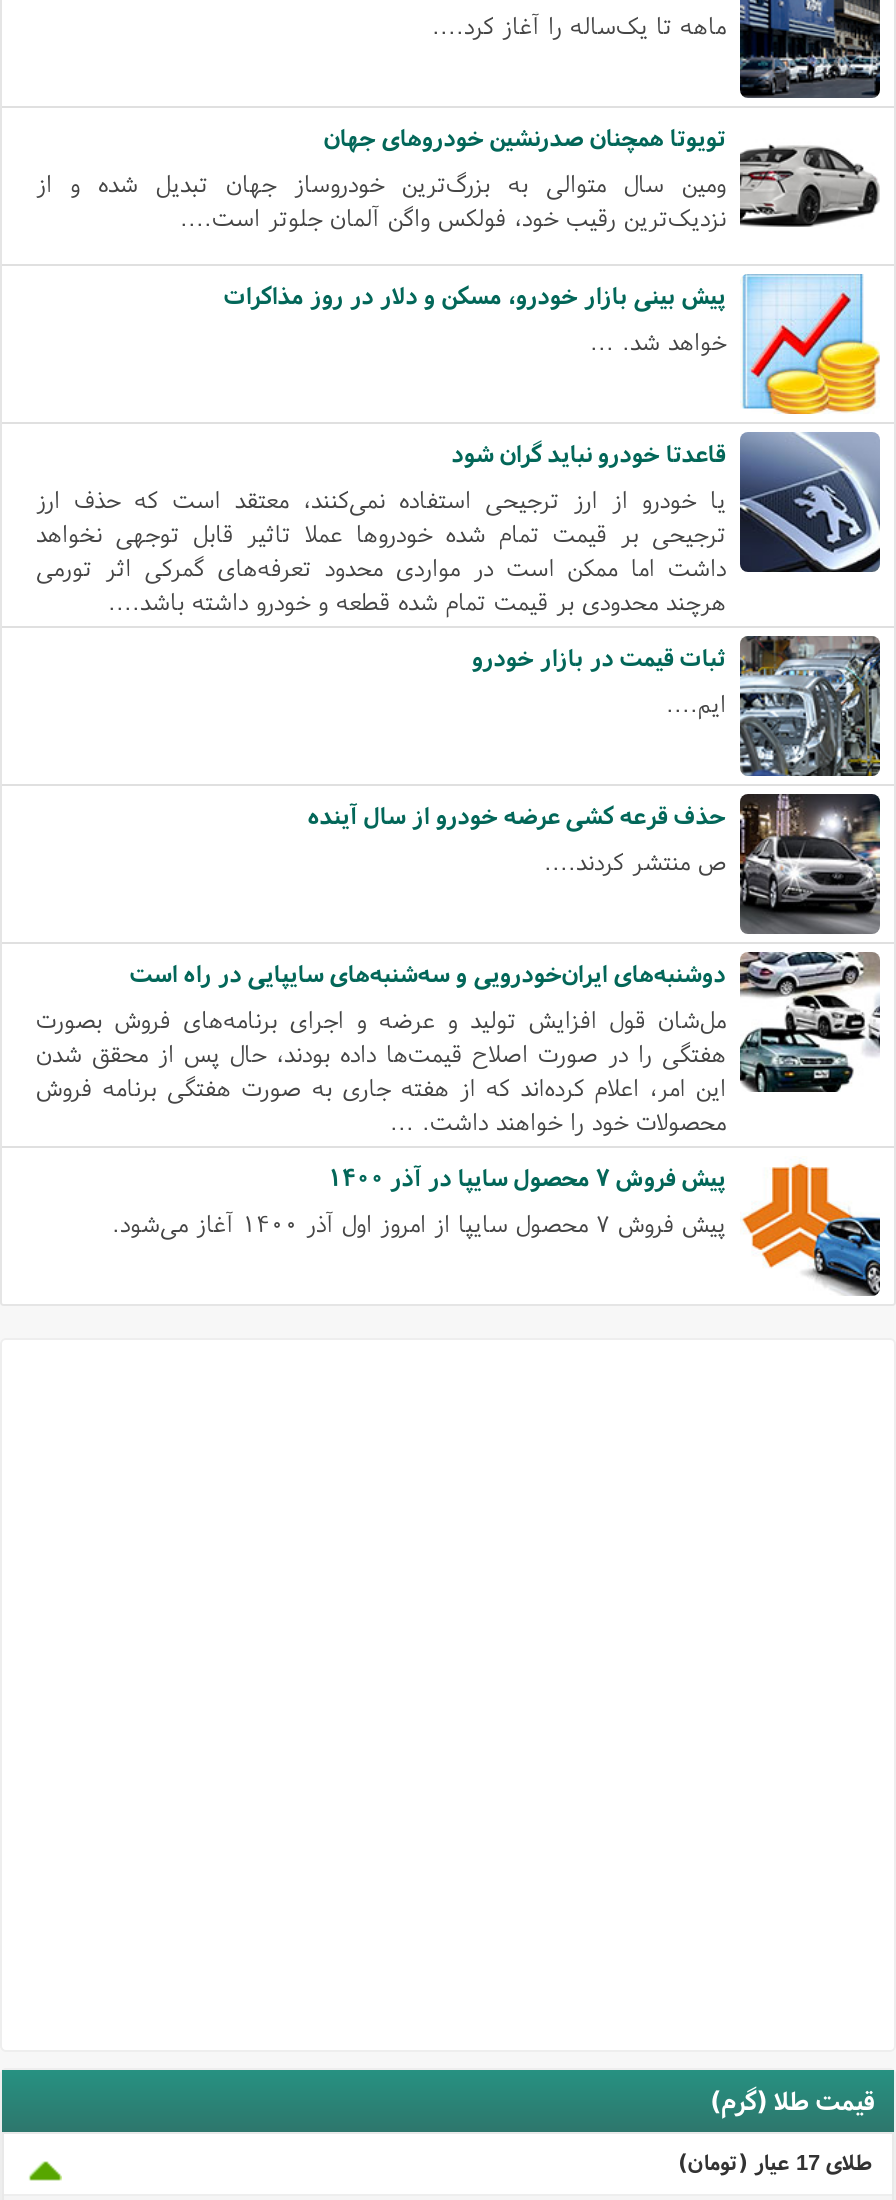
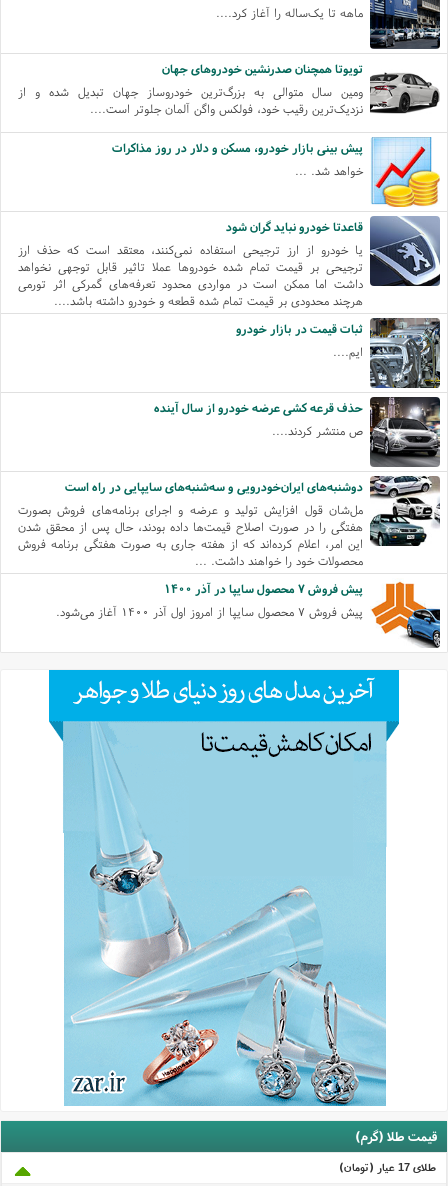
none -> [48,669,400,1107] [image]

